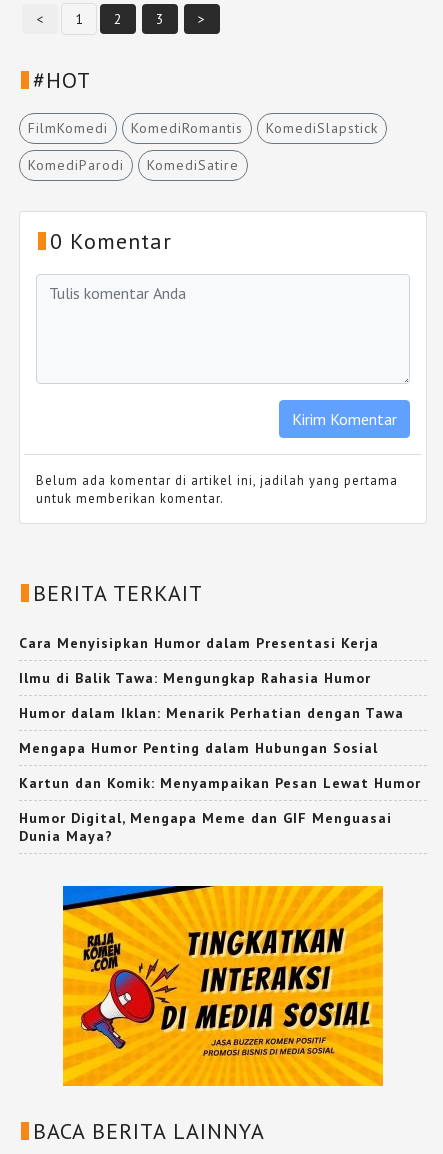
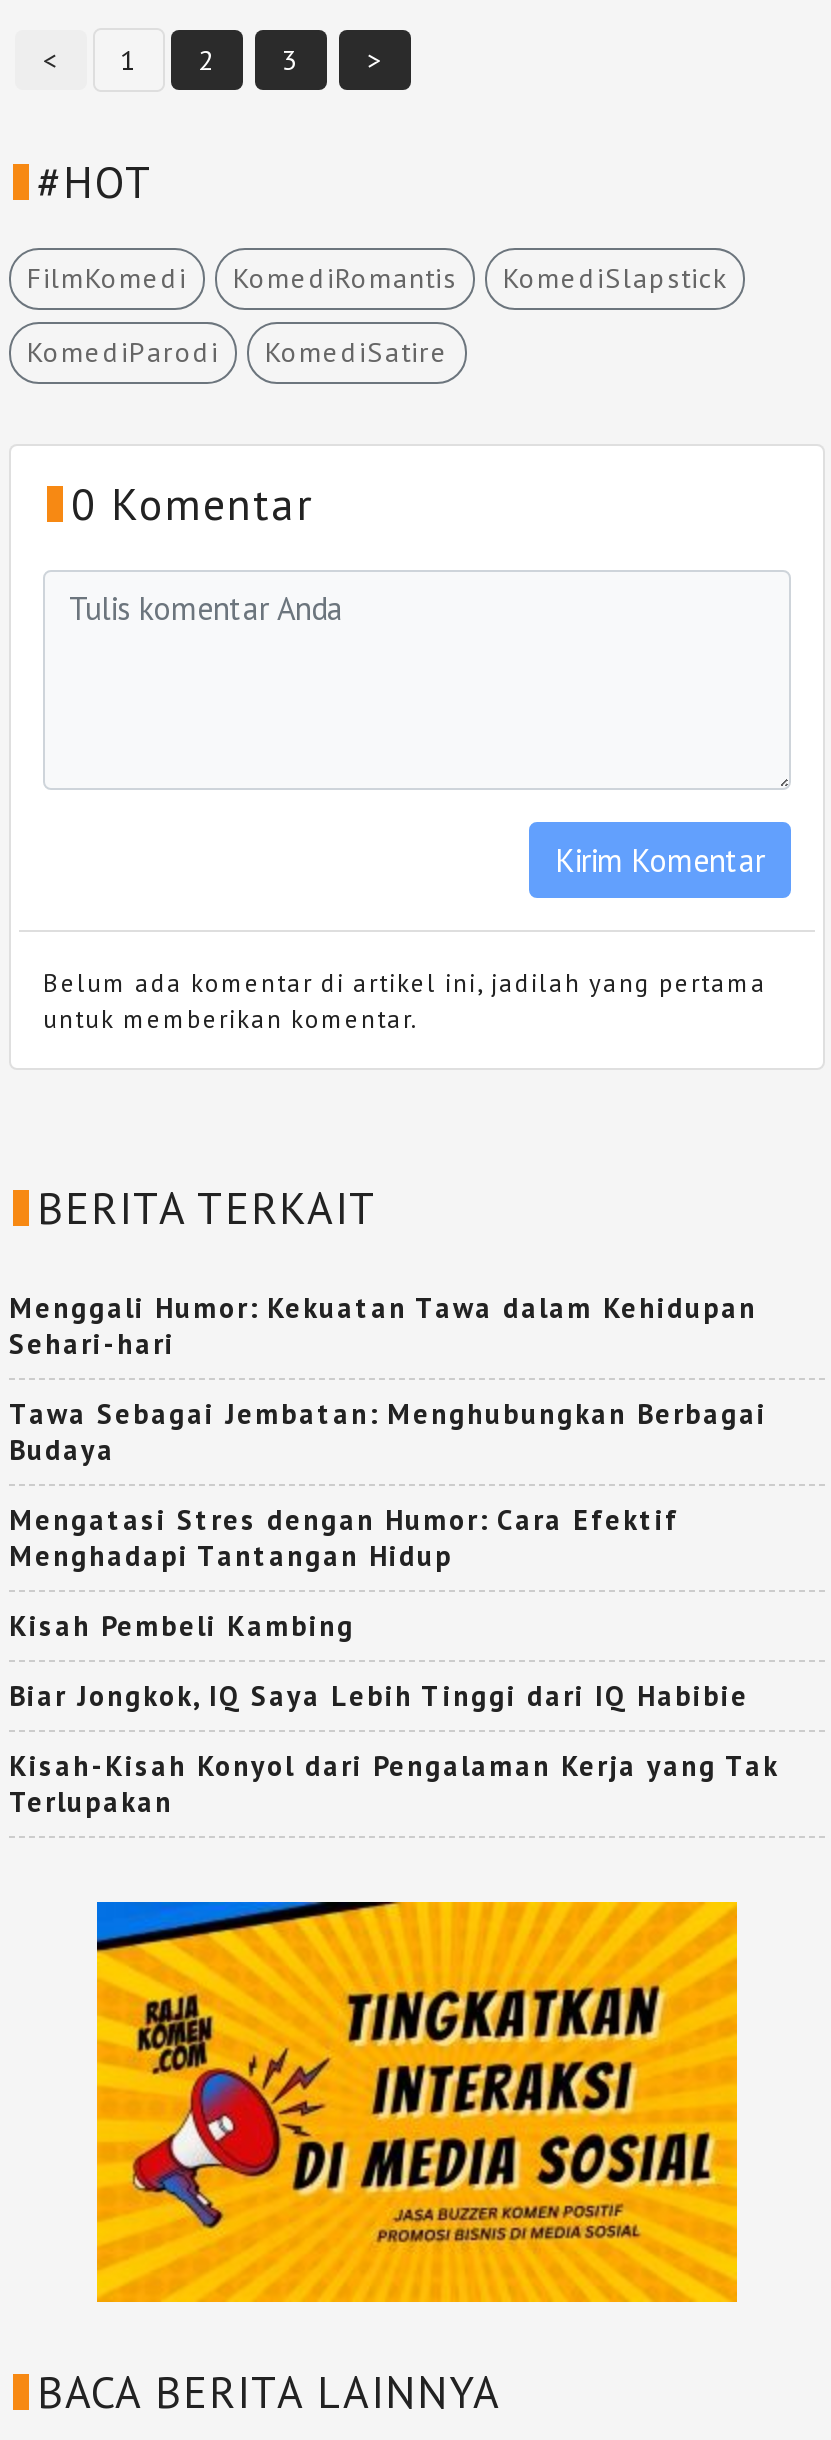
[19,634,379,652] Cara Menyisipkan Humor dalam Presentasi Kerja -> [9,1291,757,1363] Menggali Humor: Kekuatan Tawa dalam Kehidupan | Sehari-hari
[19,669,371,687] Ilmu di Balik Tawa: Mengungkap Rahasia Humor -> [9,1397,767,1469] Tawa Sebagai Jembatan: Menghubungkan Berbagai | Budaya
[19,704,404,722] Humor dalam Iklan: Menarik Perhatian dengan Tawa -> [9,1503,679,1575] Mengatasi Stres dengan Humor: Cara Efektif | Menghadapi Tantangan Hidup
[19,739,378,757] Mengapa Humor Penting dalam Hubungan Sosial -> [9,1609,355,1645] Kisah Pembeli Kambing
[19,774,421,792] Kartun dan Komik: Menyampaikan Pesan Lewat Humor -> [9,1679,749,1715] Biar Jongkok, IQ Saya Lebih Tinggi dari IQ Habibie
[19,809,392,845] Humor Digital, Mengapa Meme dan GIF Menguasai | Dunia Maya? -> [9,1749,779,1821] Kisah-Kisah Konyol dari Pengalaman Kerja yang Tak | Terlupakan

